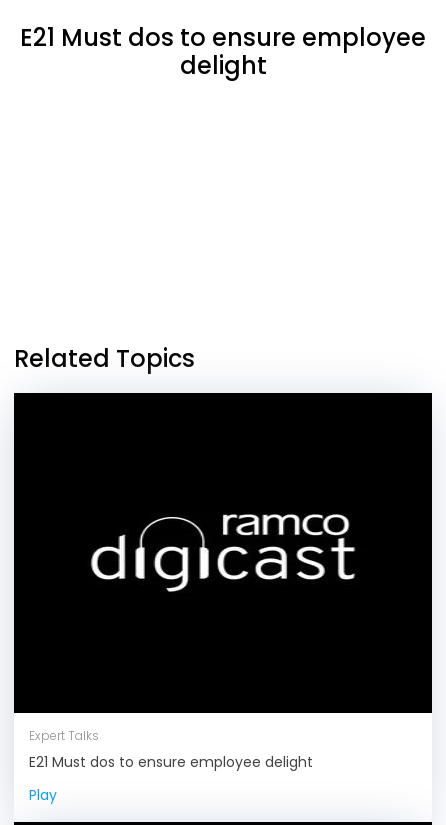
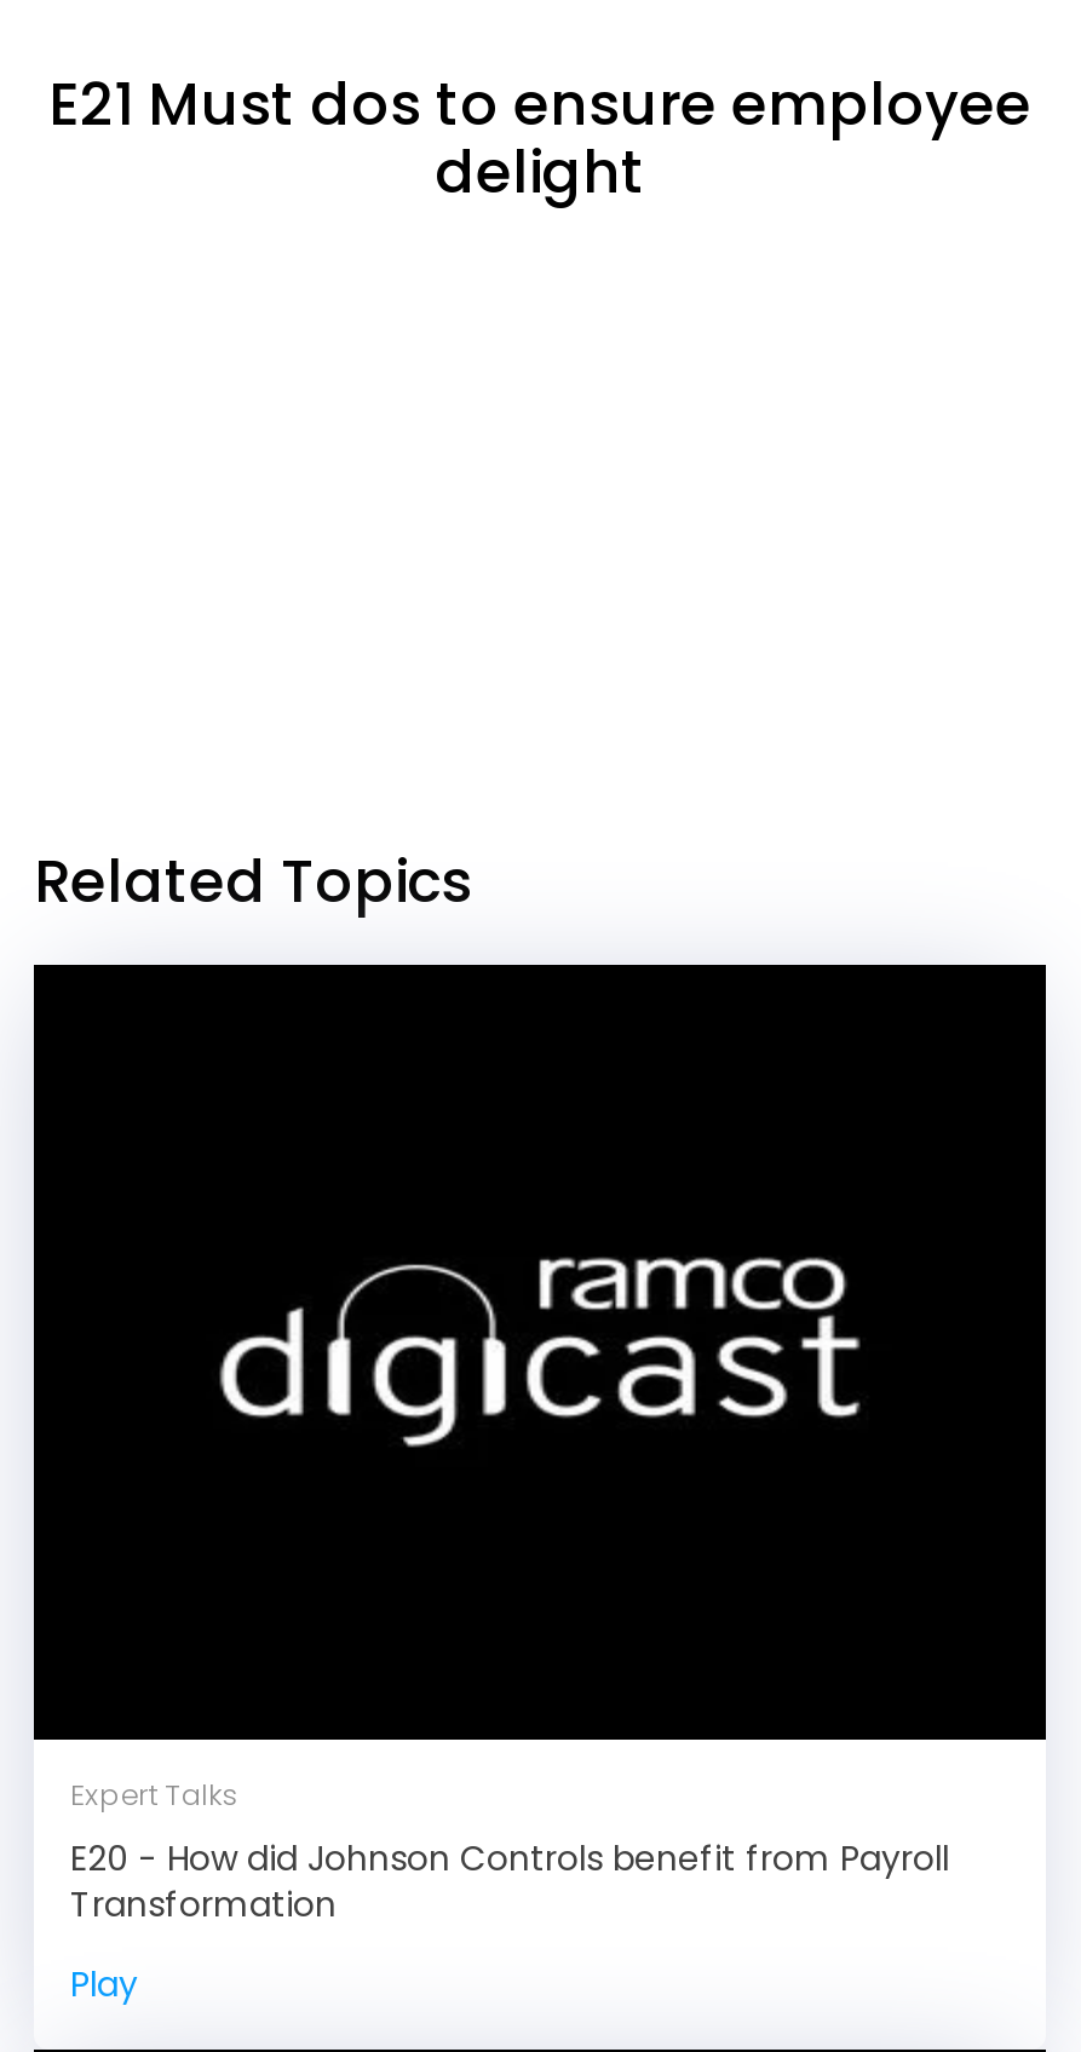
[29,752,313,772] E21 Must dos to ensure employee delight -> [70,1834,949,1929] E20 - How did Johnson Controls benefit from Payroll | Transformation

